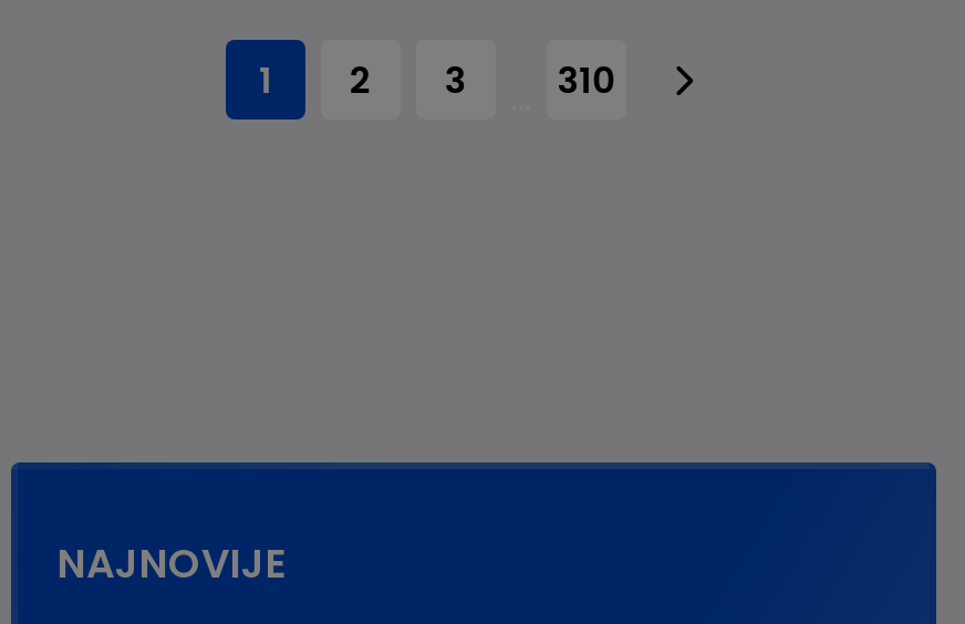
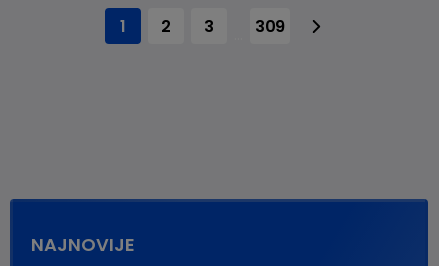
[259,54,615,124] 1 2 3 ... 310 -> [120,15,285,46] 1 2 3 ... 309

